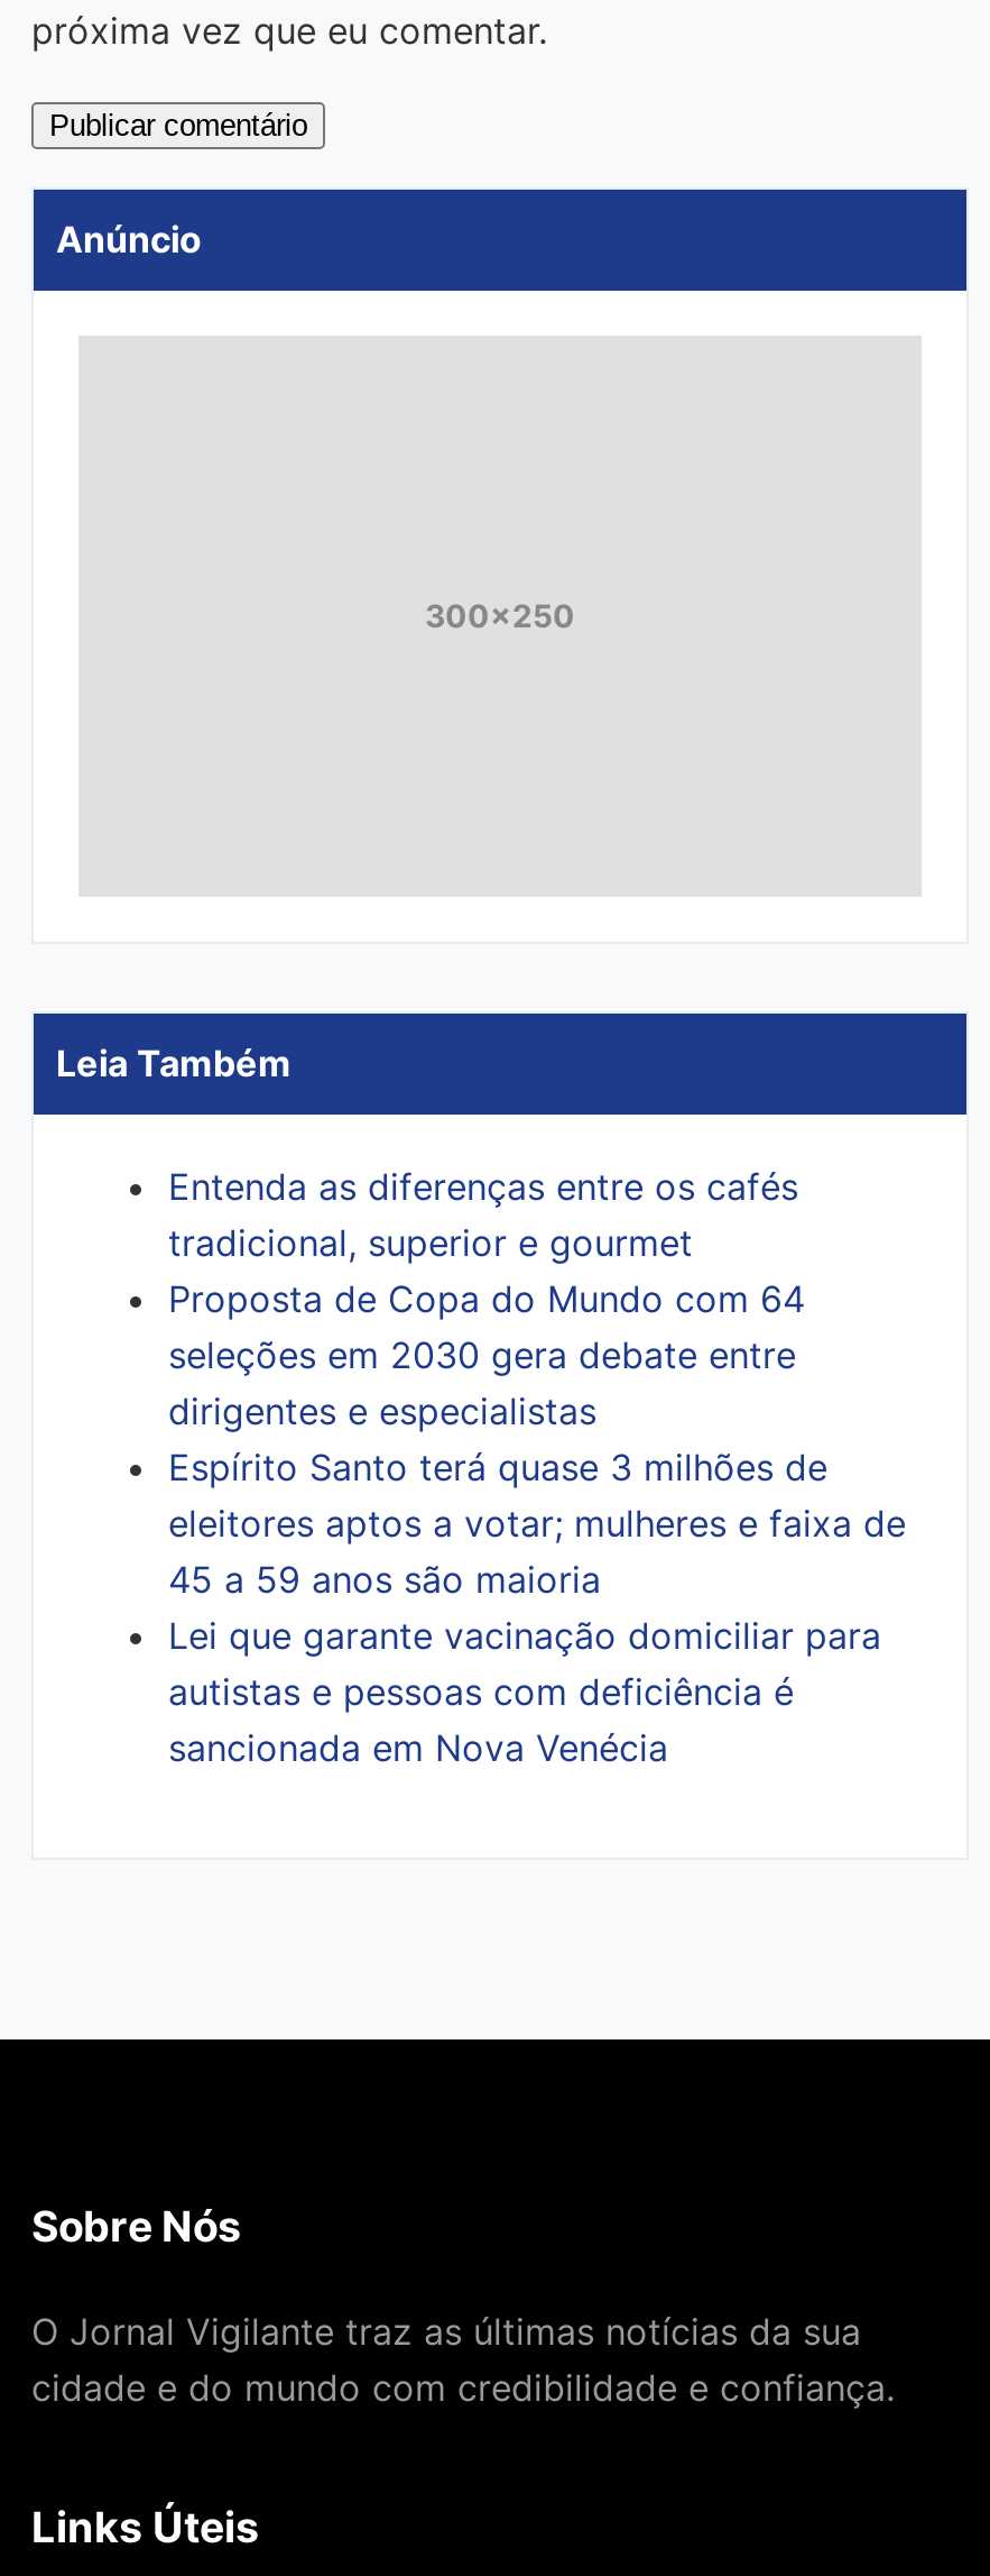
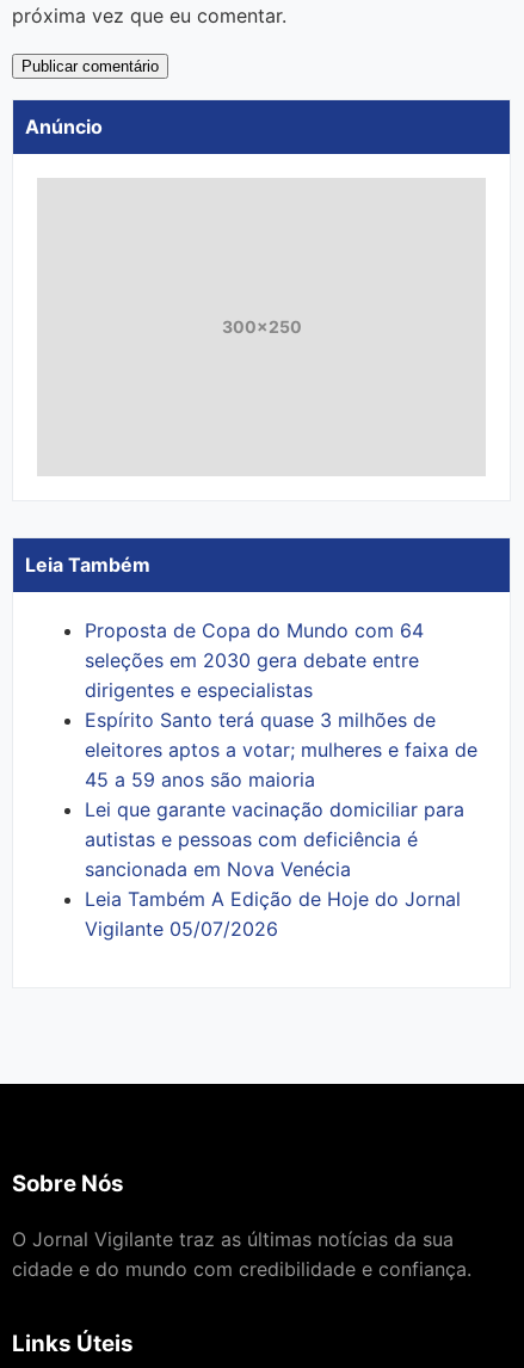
[168,1164,798,1265] Entenda as diferenças entre os cafés | tradicional, superior e gourmet -> none
moved [168,1276,906,1770] -> [85,619,477,881]: Proposta de Copa do Mundo com 64 | seleções em 2030 gera debate entre | dirigentes e especialistas | ... | autistas e pessoas com deficiência é | sancionada em Nova Venécia
none -> [85,887,461,941] Leia Também A Edição de Hoje do Jornal | Vigilante 05/07/2026

